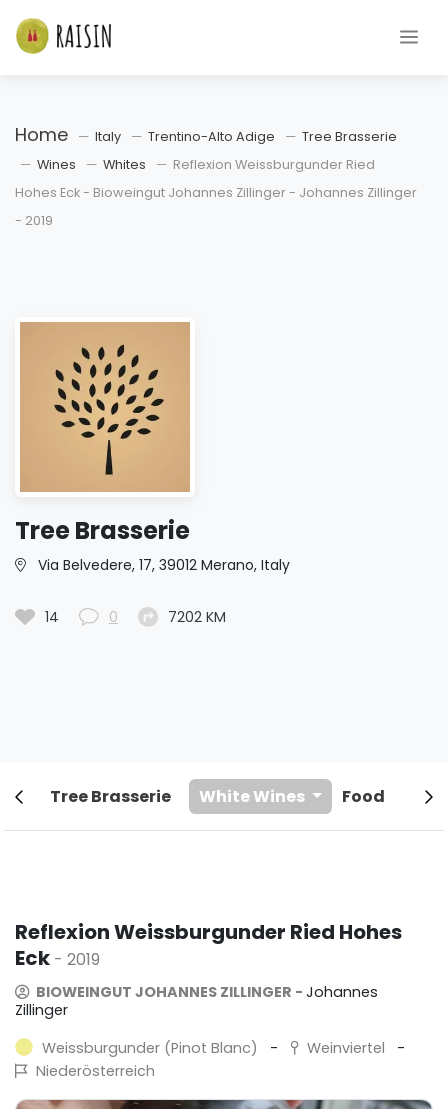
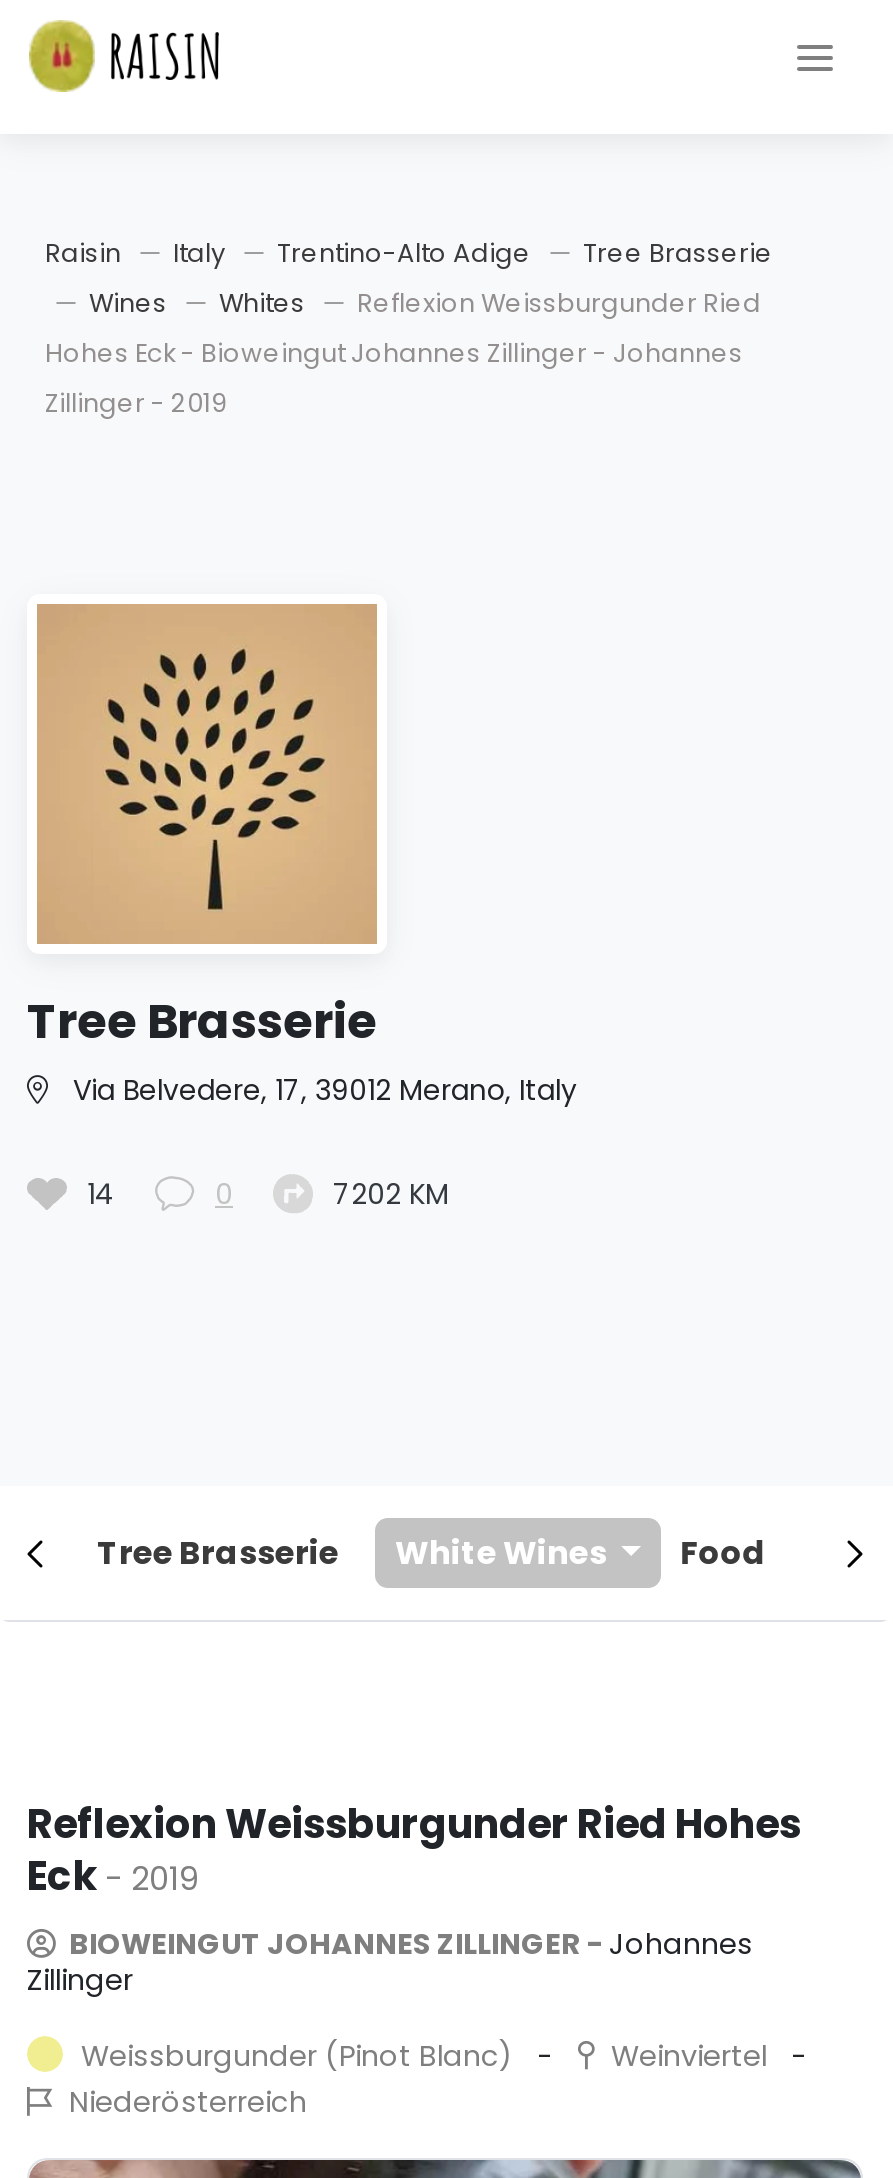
[15,122,68,147] Home -> [45,236,121,270] Raisin

